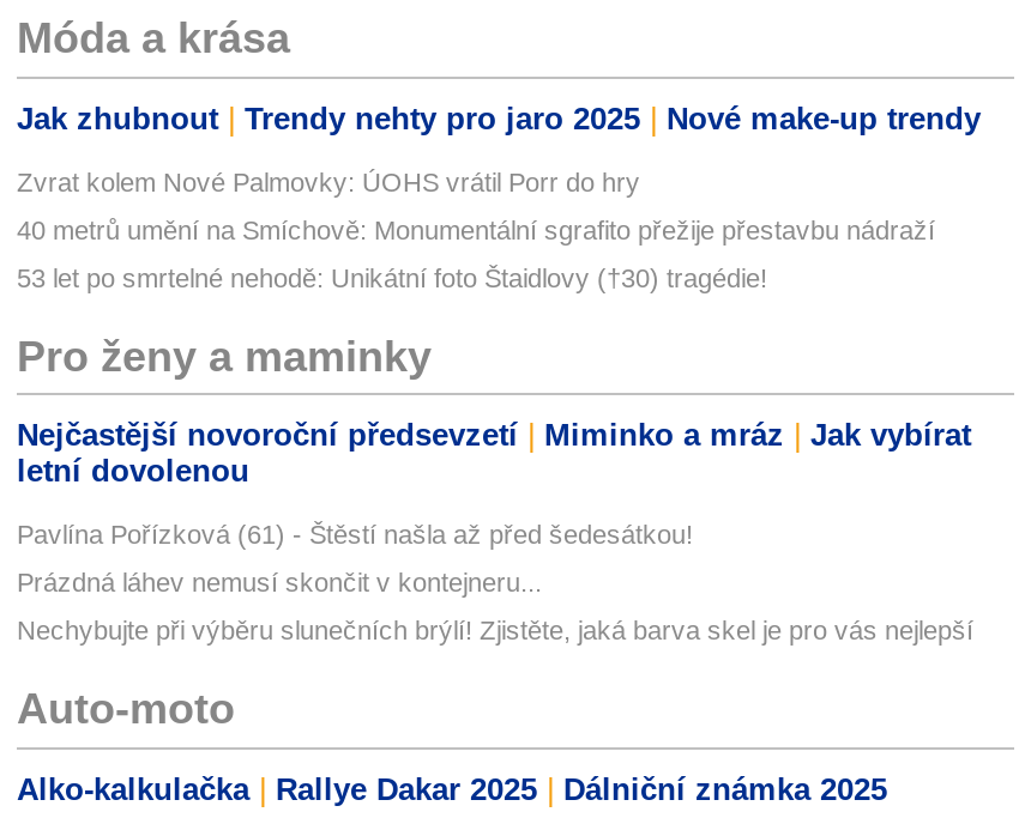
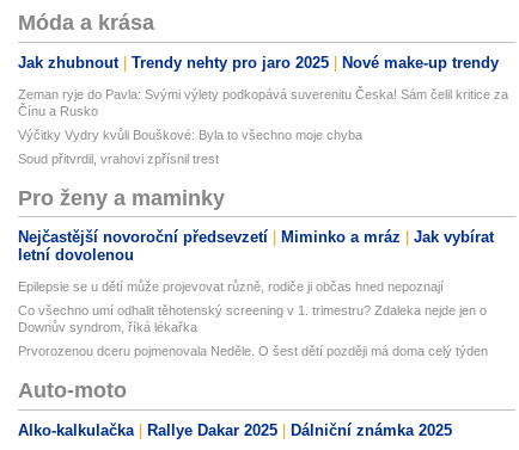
[17,167,640,196] Zvrat kolem Nové Palmovky: ÚOHS vrátil Porr do hry -> [18,87,508,118] Zeman ryje do Pavla: Svými výlety podkopává suverenitu Česka! Sám čelil kritice za | Čínu a Rusko
[17,215,935,244] 40 metrů umění na Smíchově: Monumentální sgrafito přežije přestavbu nádraží -> [18,127,362,142] Výčitky Vydry kvůli Bouškové: Byla to všechno moje chyba
[17,263,767,292] 53 let po smrtelné nehodě: Unikátní foto Štaidlovy (†30) tragédie! -> [18,151,219,166] Soud přitvrdil, vrahovi zpřísnil trest
[17,521,693,549] Pavlína Pořízková (61) - Štěstí našla až před šedesátkou! -> [18,280,444,294] Epilepsie se u dětí může projevovat různě, rodiče ji občas hned nepoznají
[17,568,542,597] Prázdná láhev nemusí skončit v kontejneru... -> [18,304,487,335] Co všechno umí odhalit těhotenský screening v 1. trimestru? Zdaleka nejde jen o | Downův syndrom, říká lékařka
[17,616,973,645] Nechybujte při výběru slunečních brýlí! Zjistěte, jaká barva skel je pro vás nejlepší -> [18,344,488,358] Prvorozenou dceru pojmenovala Neděle. O šest dětí později má doma celý týden

